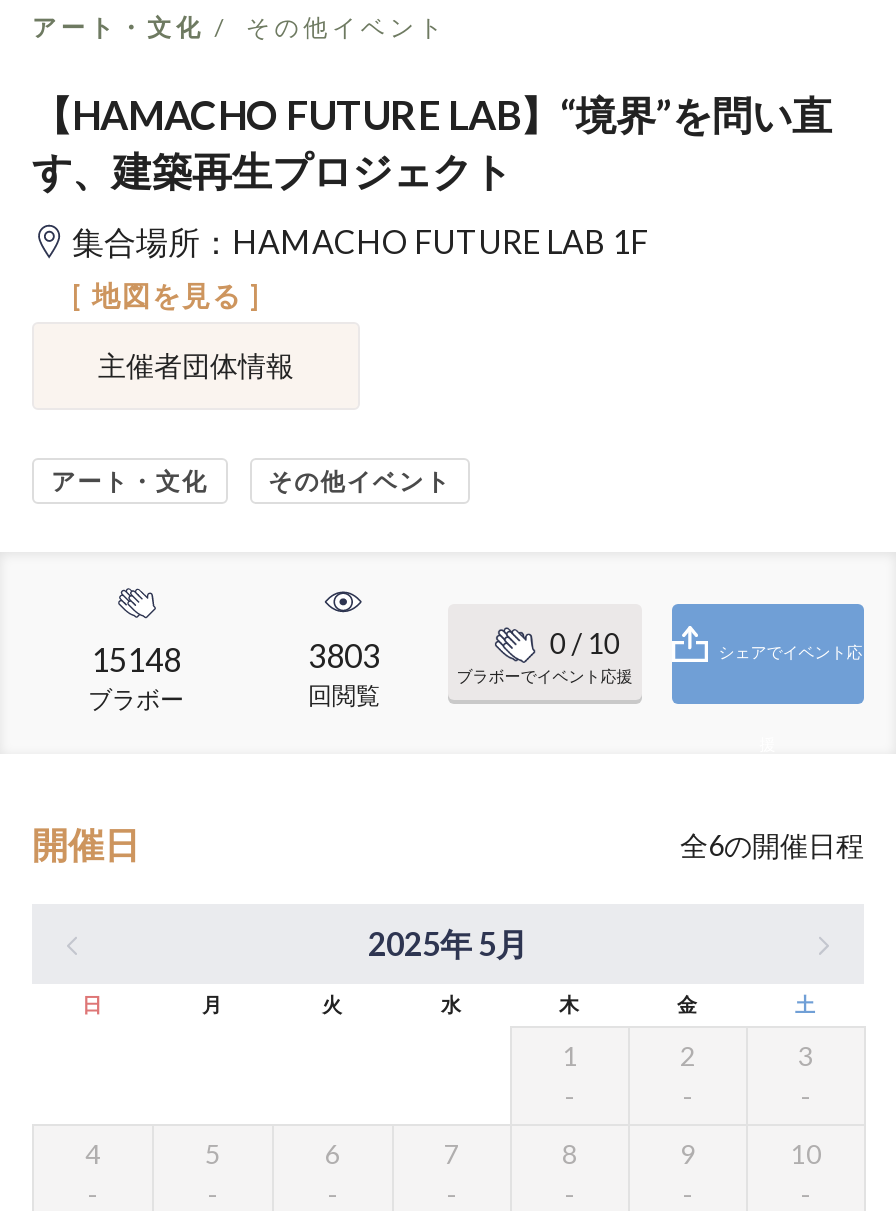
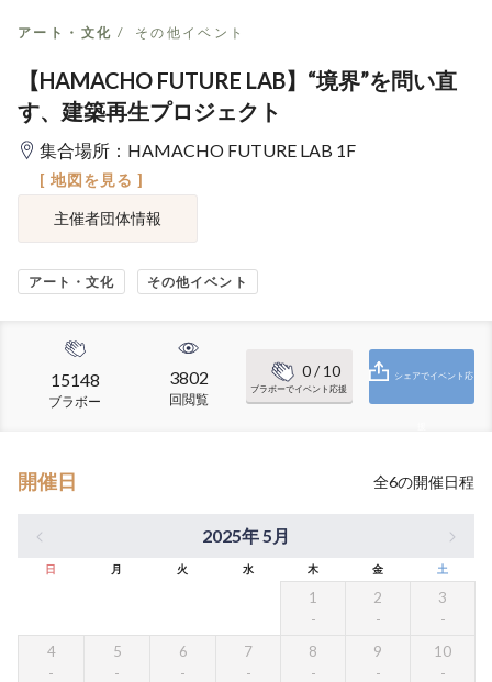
[308,636,380,674] 3803 -> [169,367,209,388] 3802

